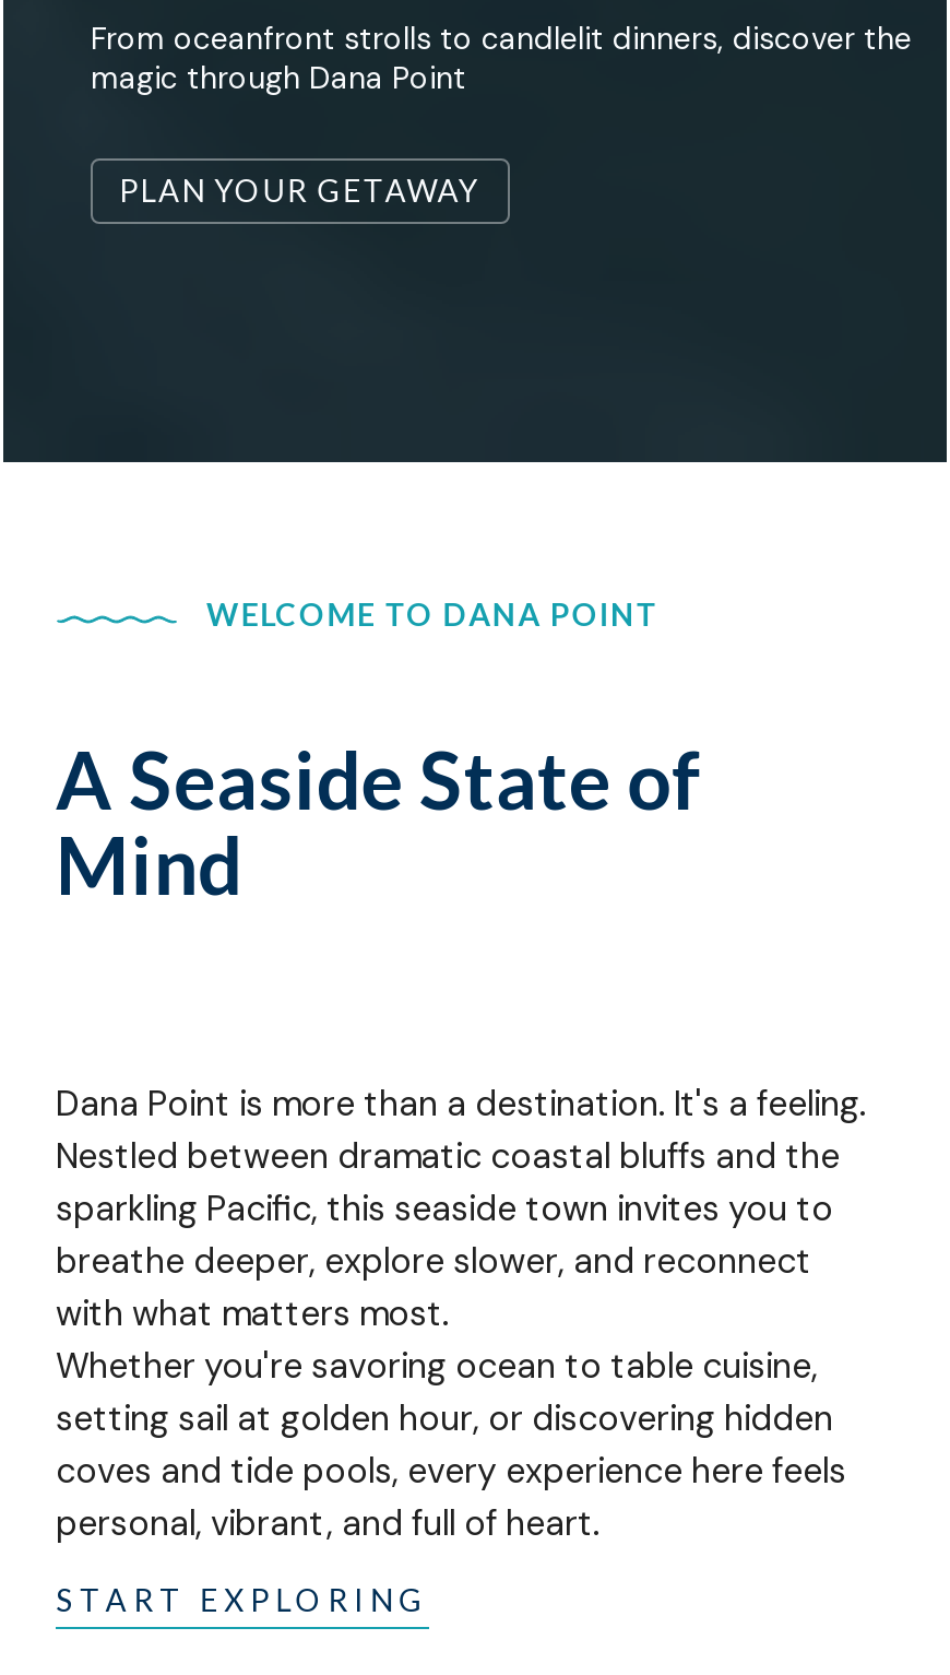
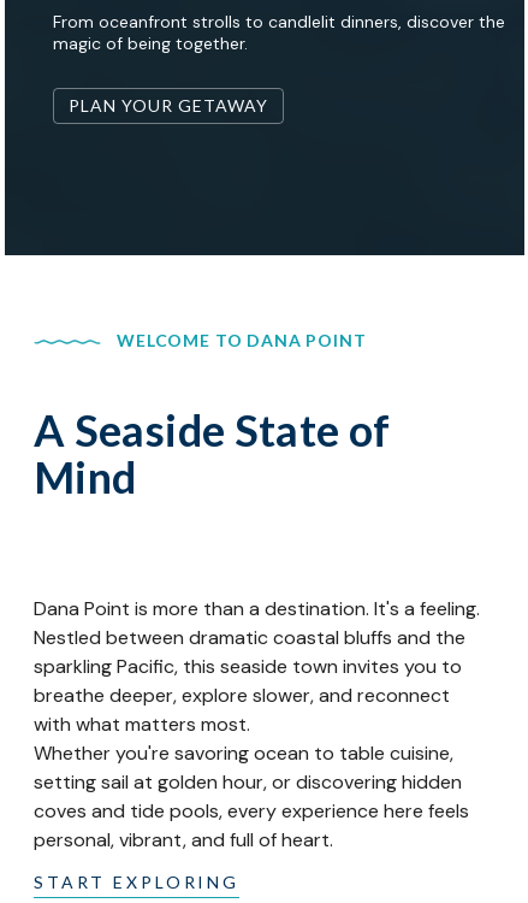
[91,57,466,96] magic through Dana Point -> [53,33,248,54] magic of being together.

